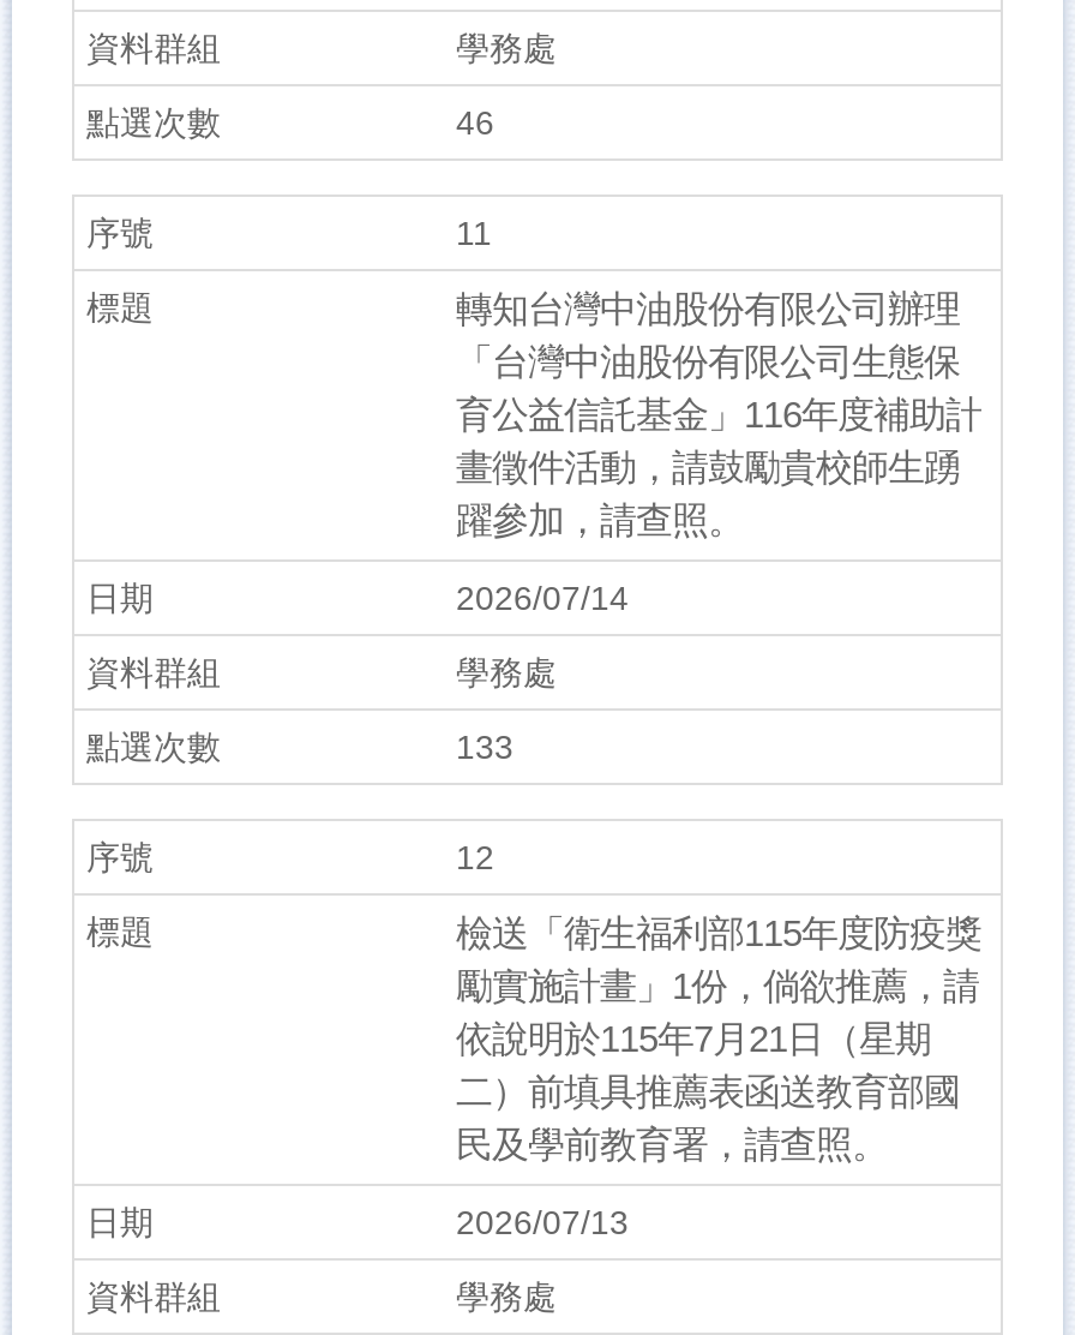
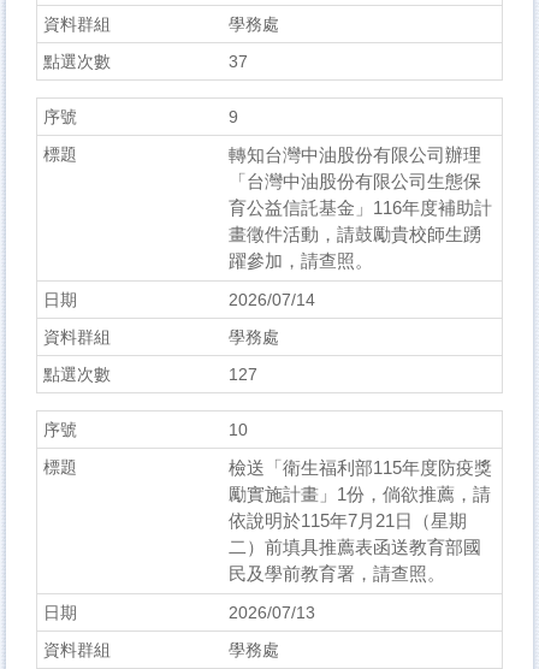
[456,104,494,142] 46 -> [229,52,248,71] 37
[456,214,492,253] 11 -> [229,107,238,127] 9
[456,728,514,766] 133 -> [229,365,257,384] 127
[456,838,494,877] 12 -> [229,420,248,439] 10

